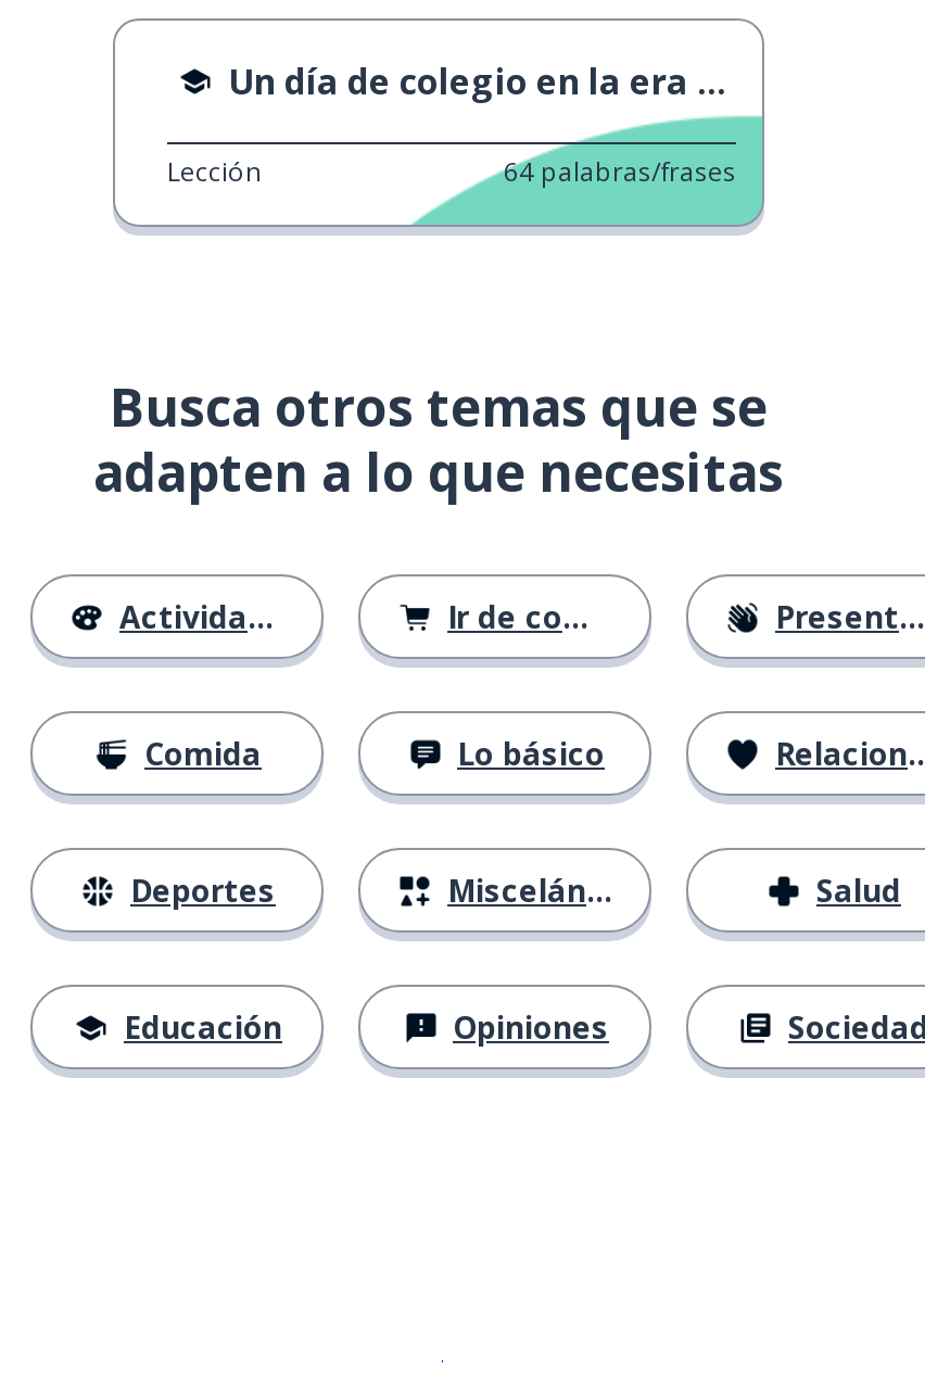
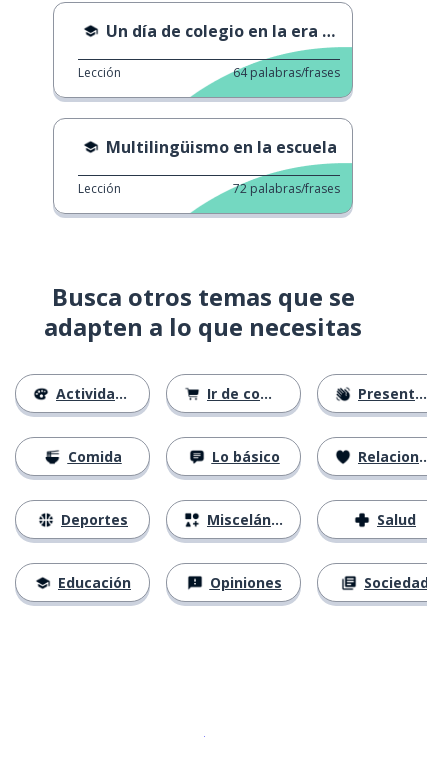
none -> [78,136,340,197] Multilingüismo en la escuela | Lección | 72 palabras/frases

